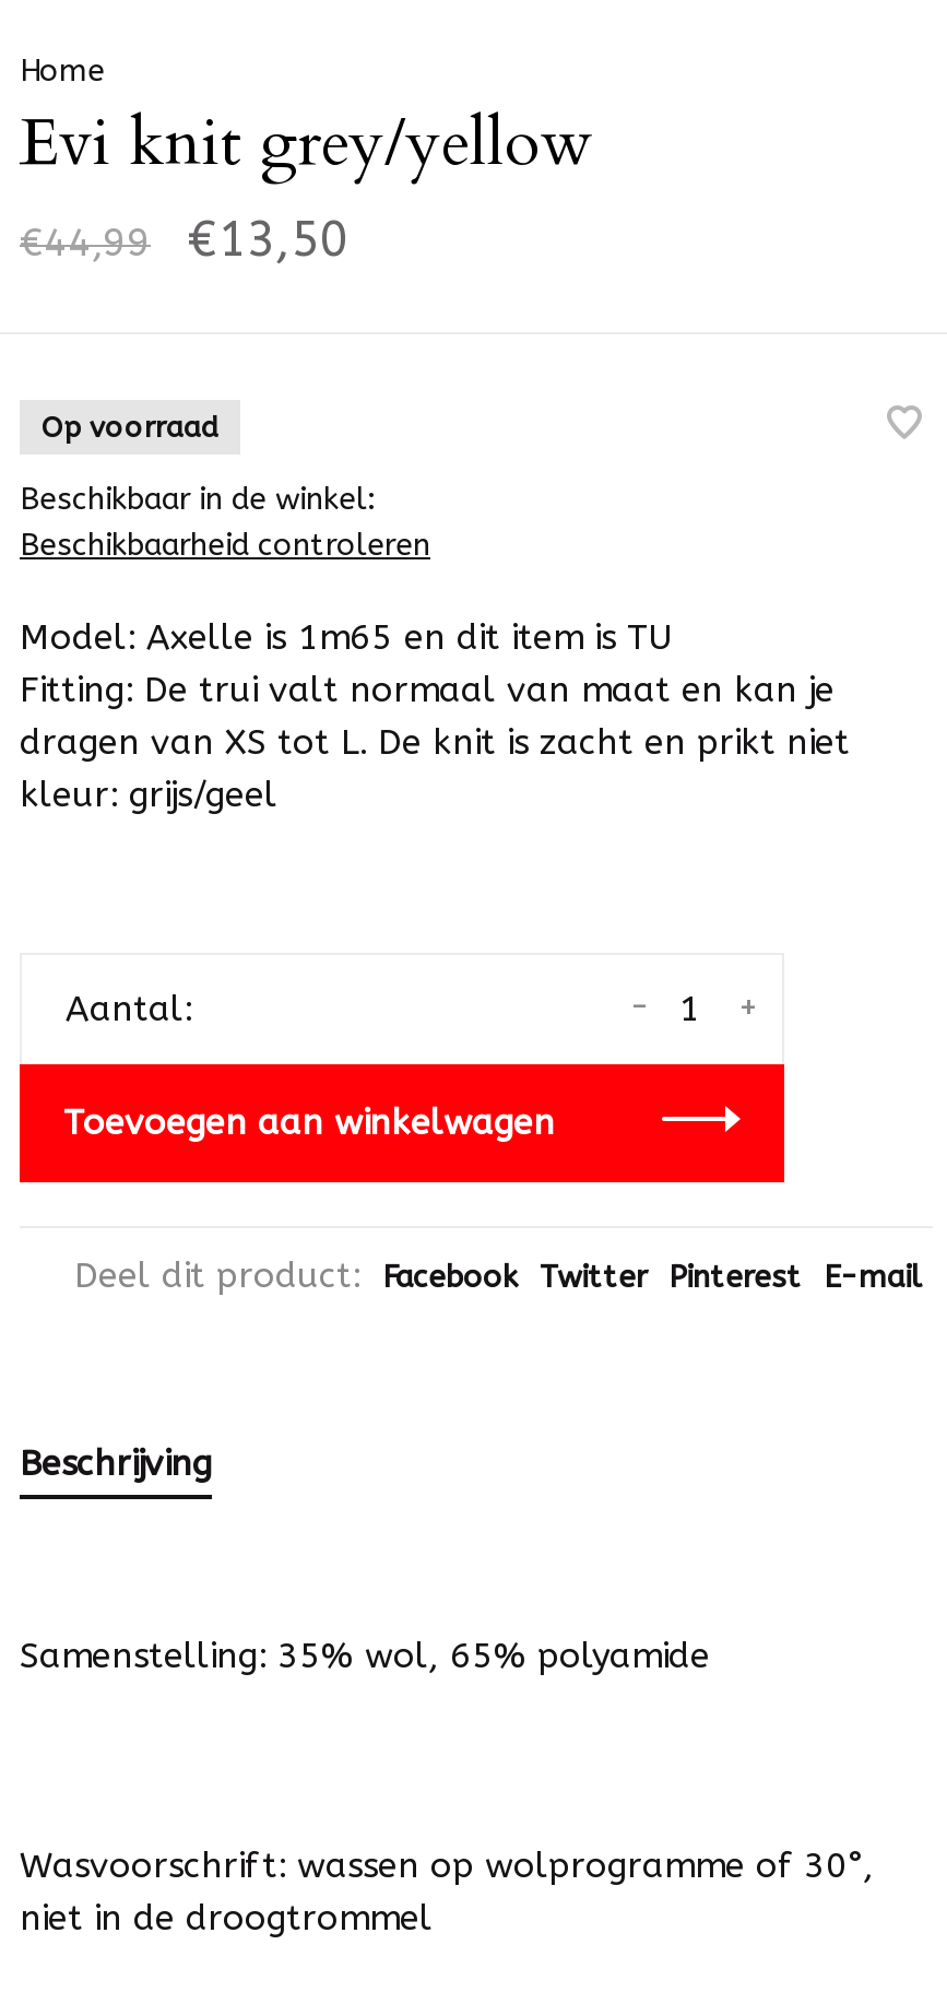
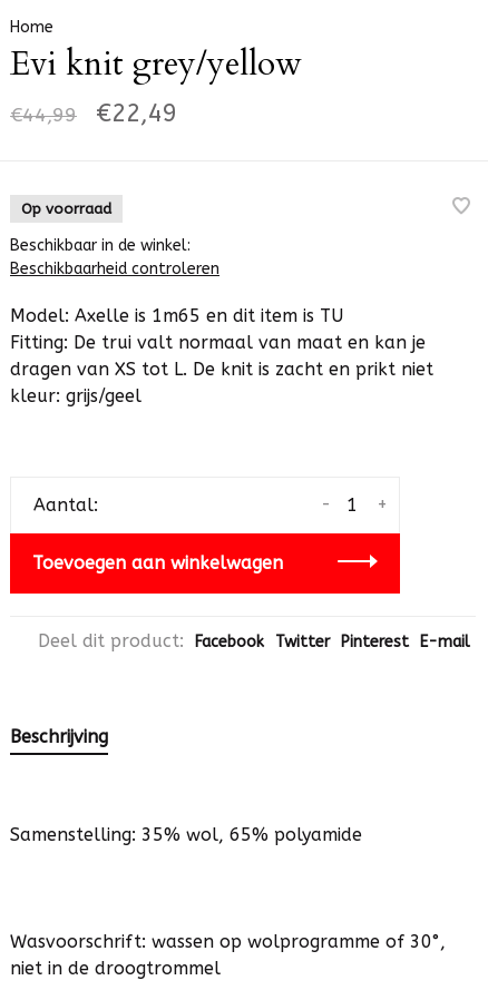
[20,213,347,269] €44,99 €13,50 -> [10,99,177,128] €44,99 €22,49

